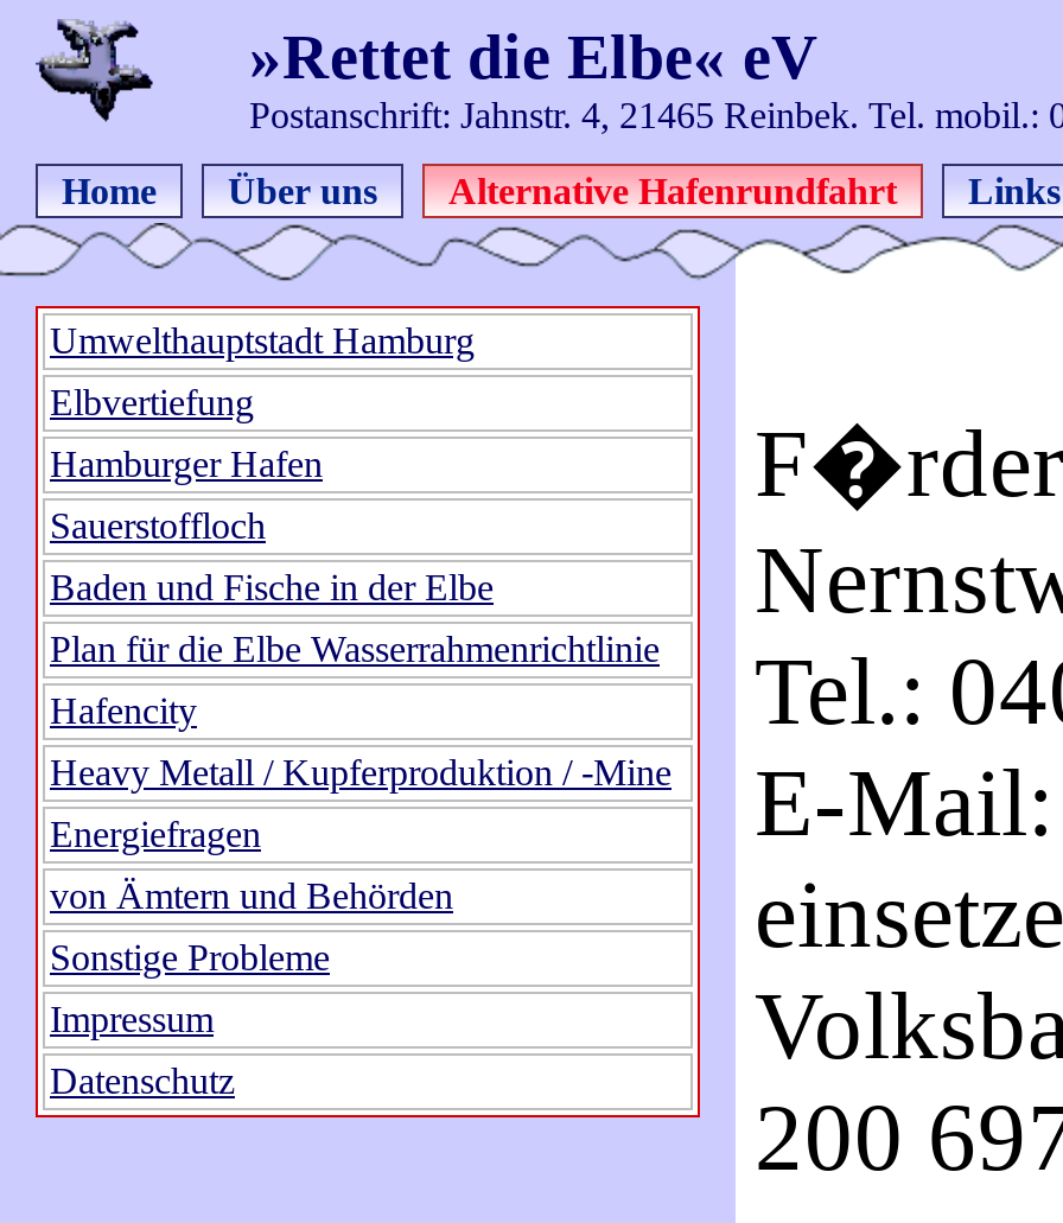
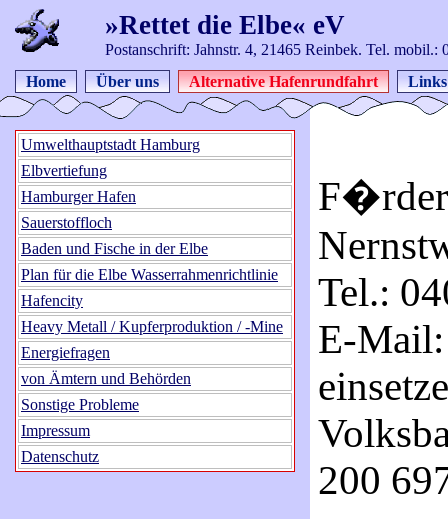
[43,19,154,123] [image] -> [15,8,64,53] [image]

